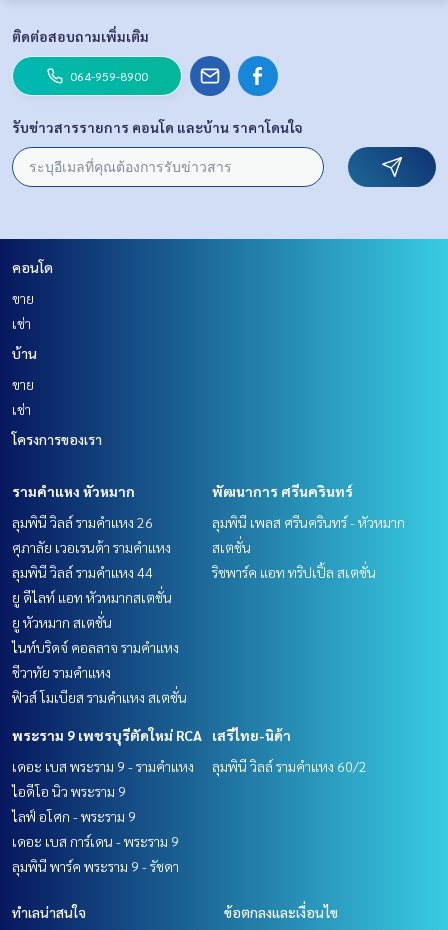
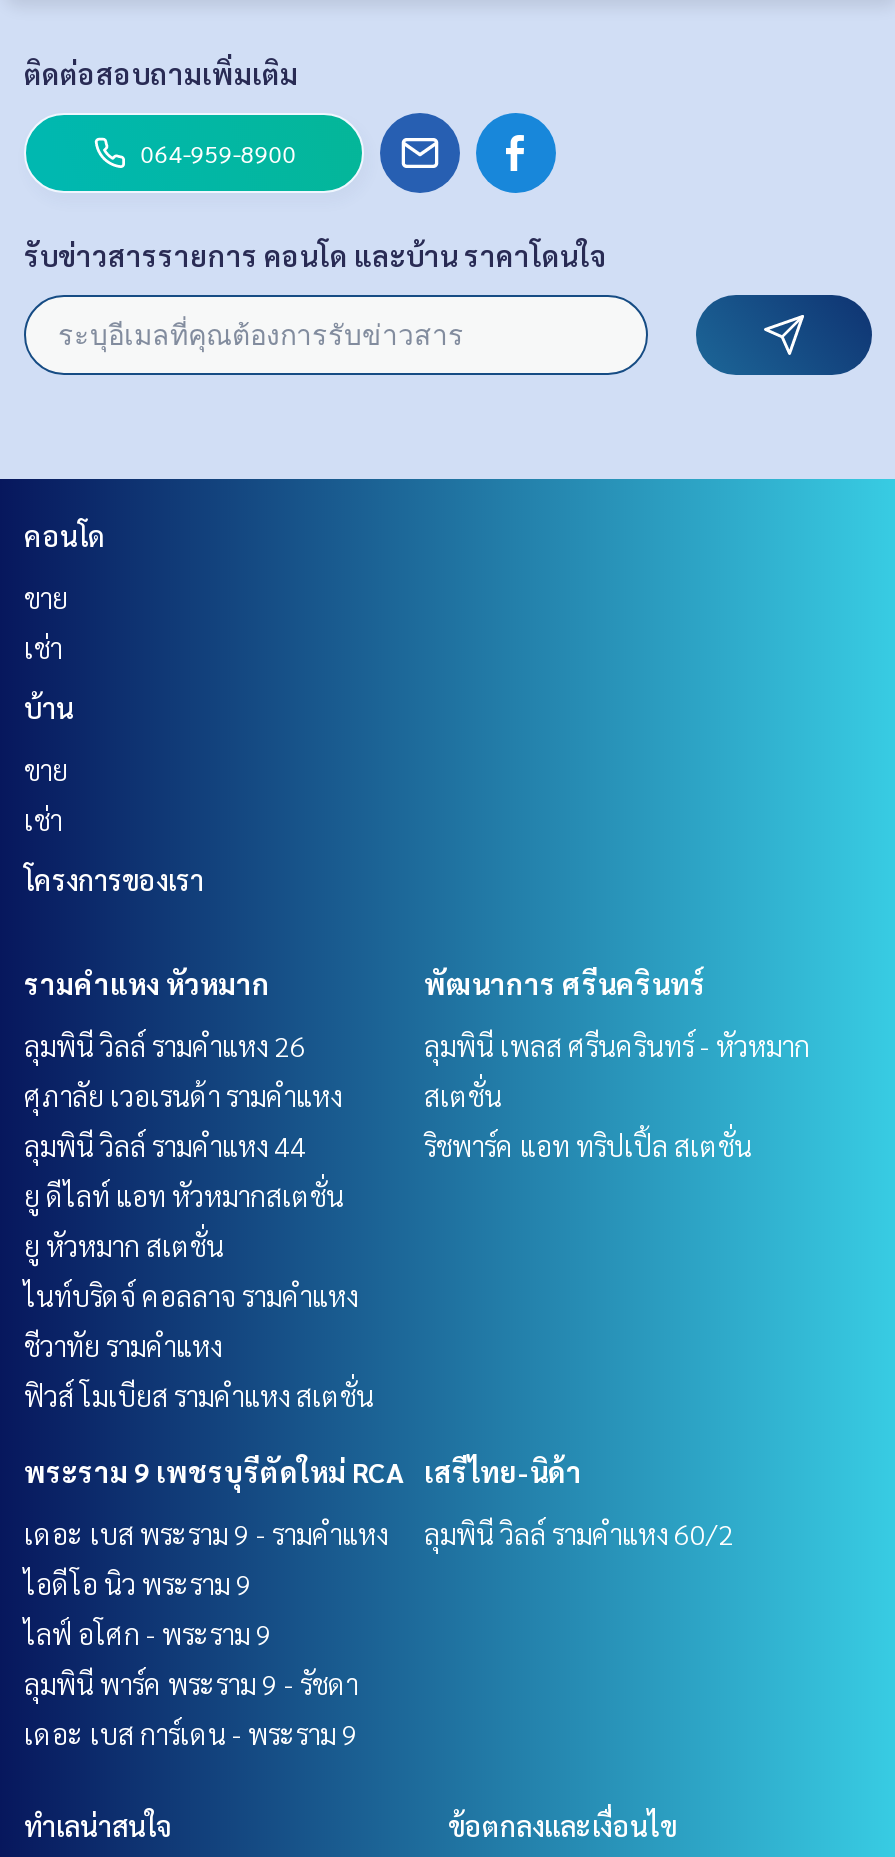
moved [12,832,179,850] -> [24,1714,358,1750]: เดอะ เบส การ์เดน - พระราม 9
moved [12,857,179,875] -> [24,1664,358,1700]: ลุมพินี พาร์ค พระราม 9 - รัชดา

